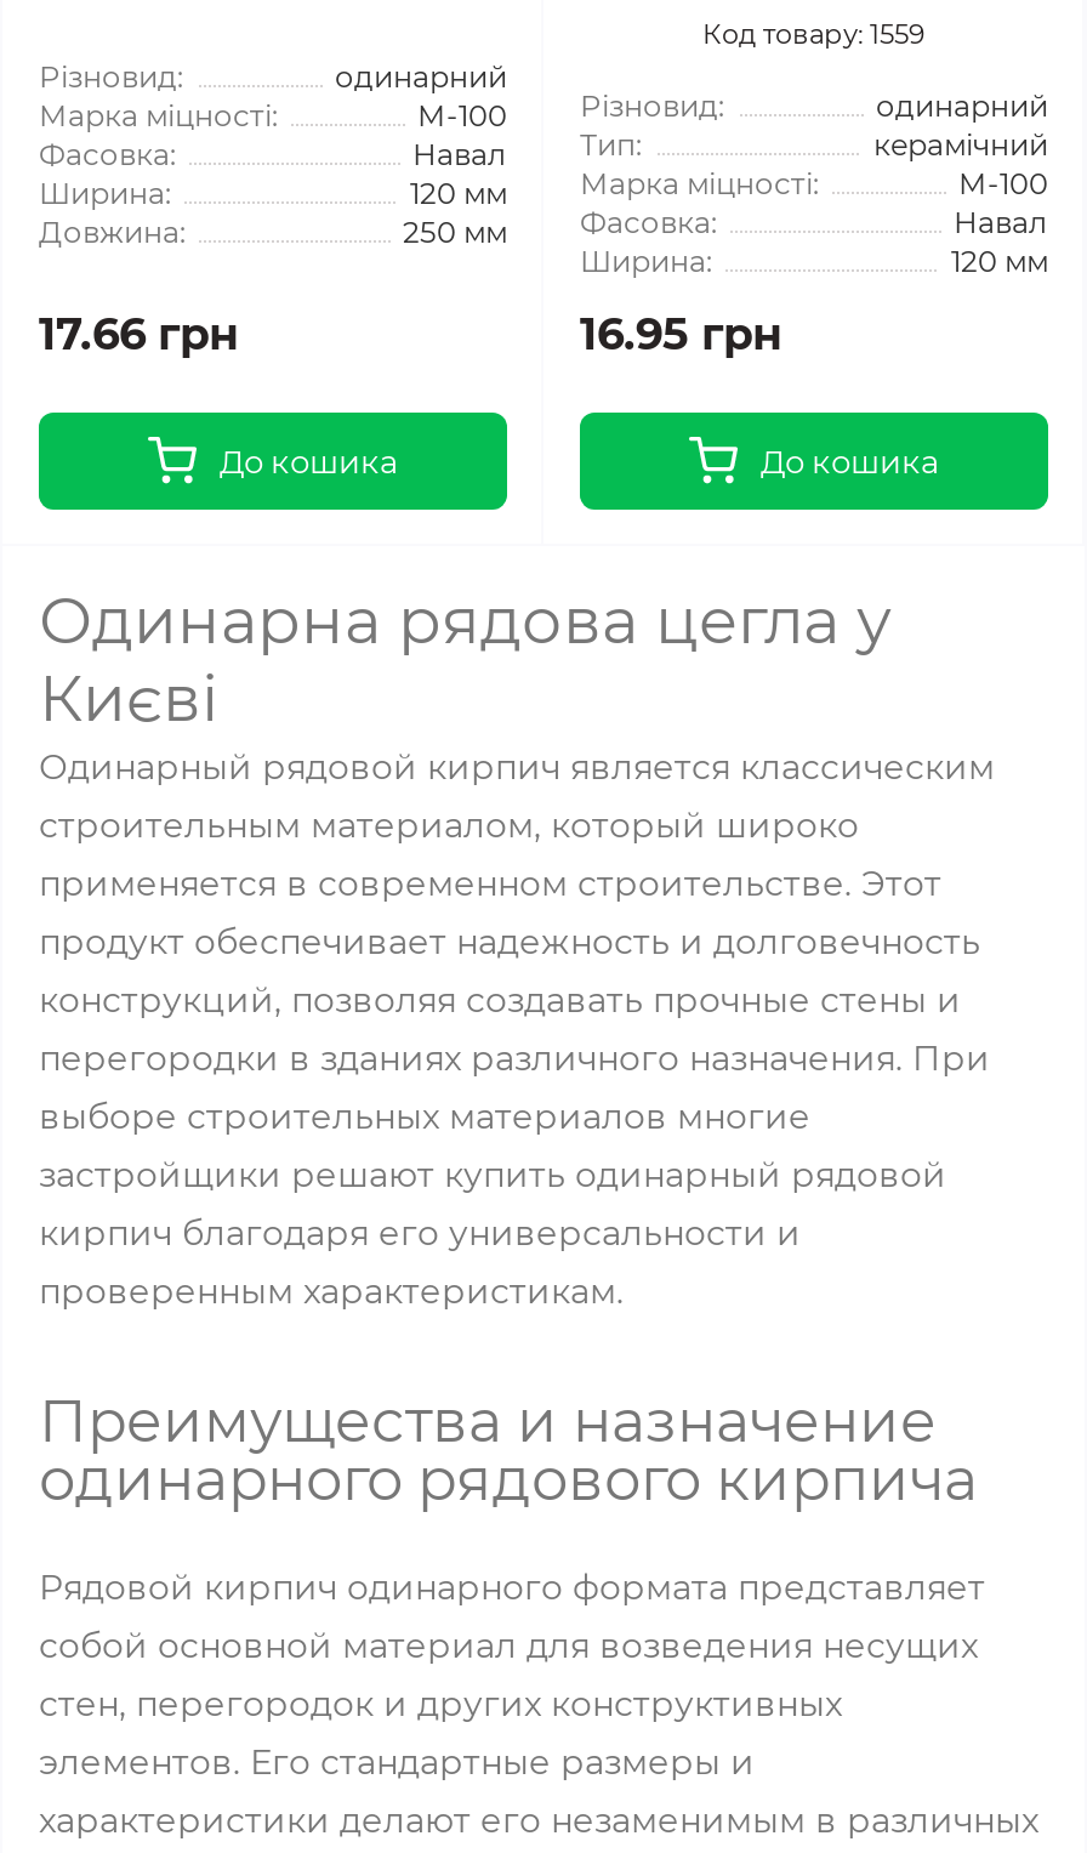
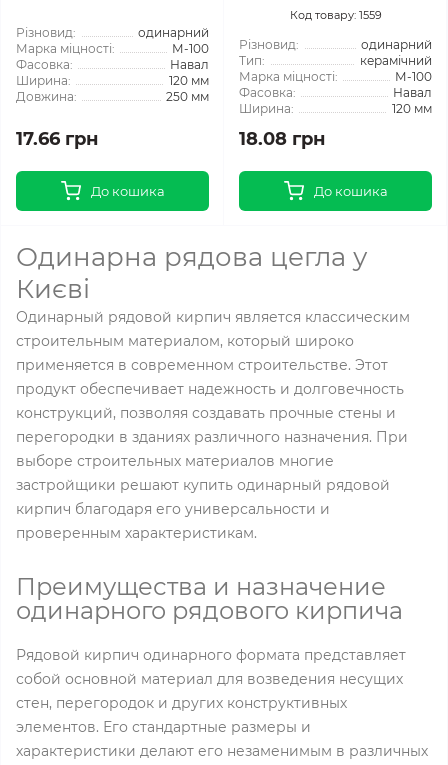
[580,308,781,362] 16.95 грн -> [239,128,325,150] 18.08 грн

